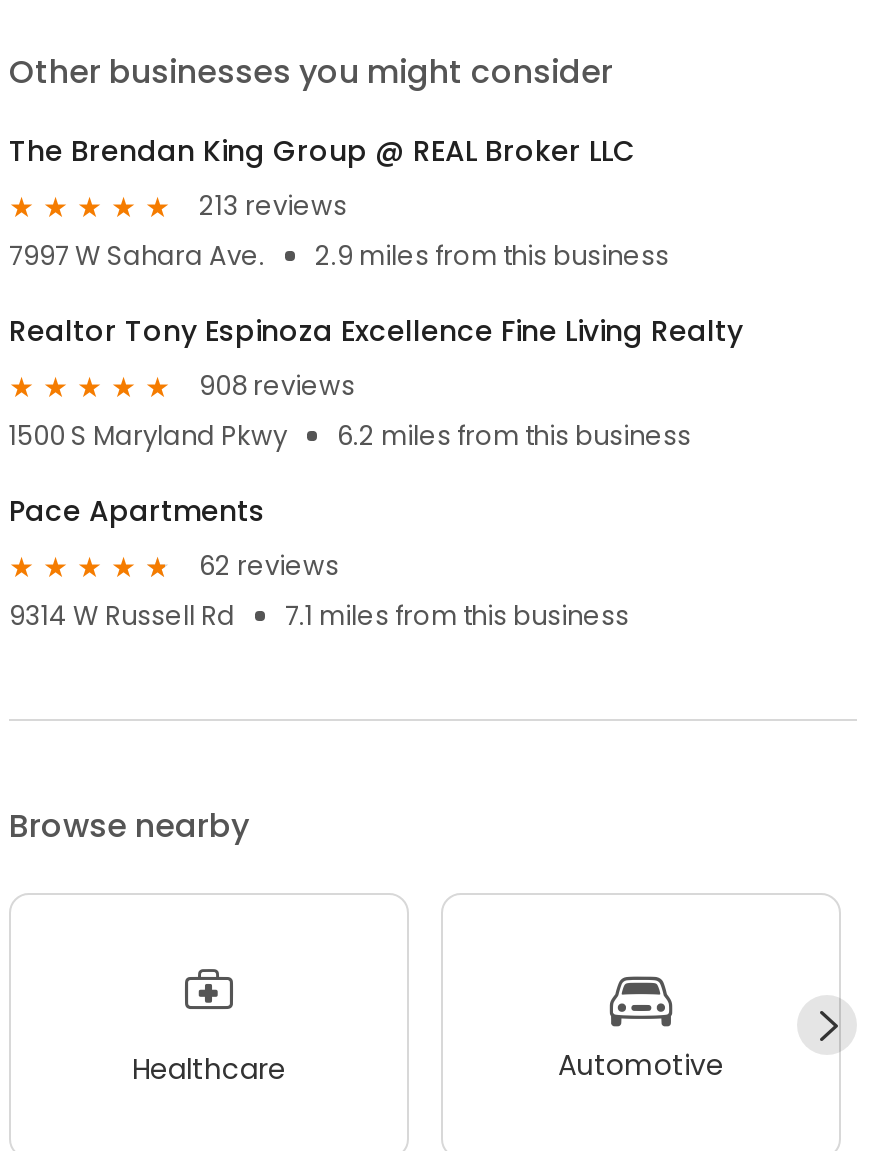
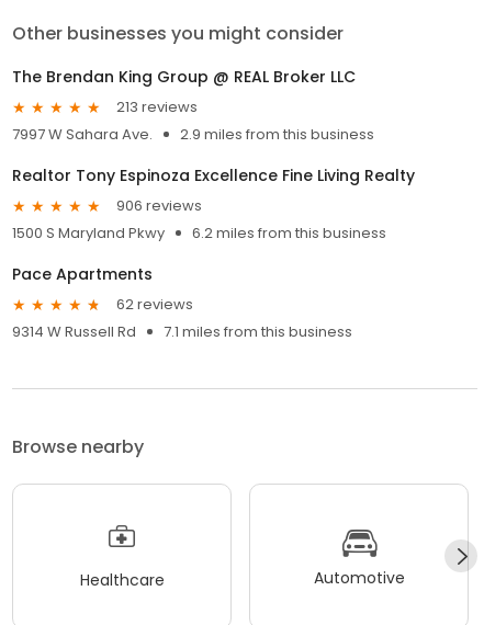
[199,368,355,406] 908 reviews -> [116,196,202,216] 906 reviews

